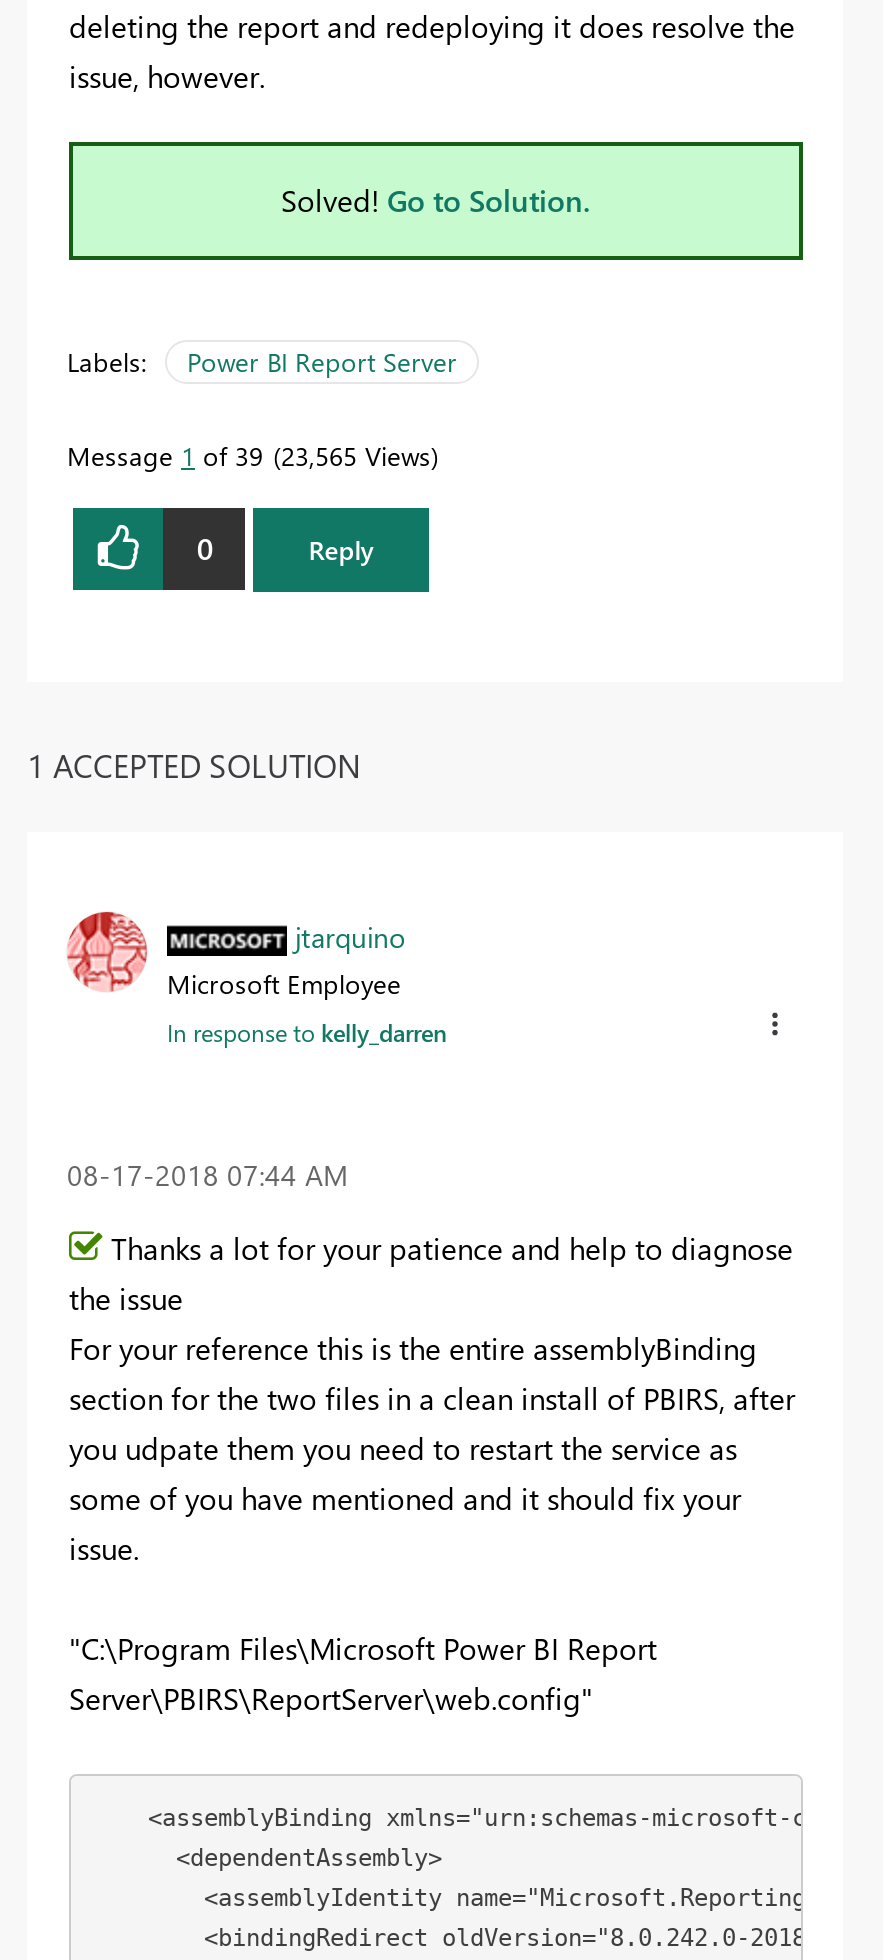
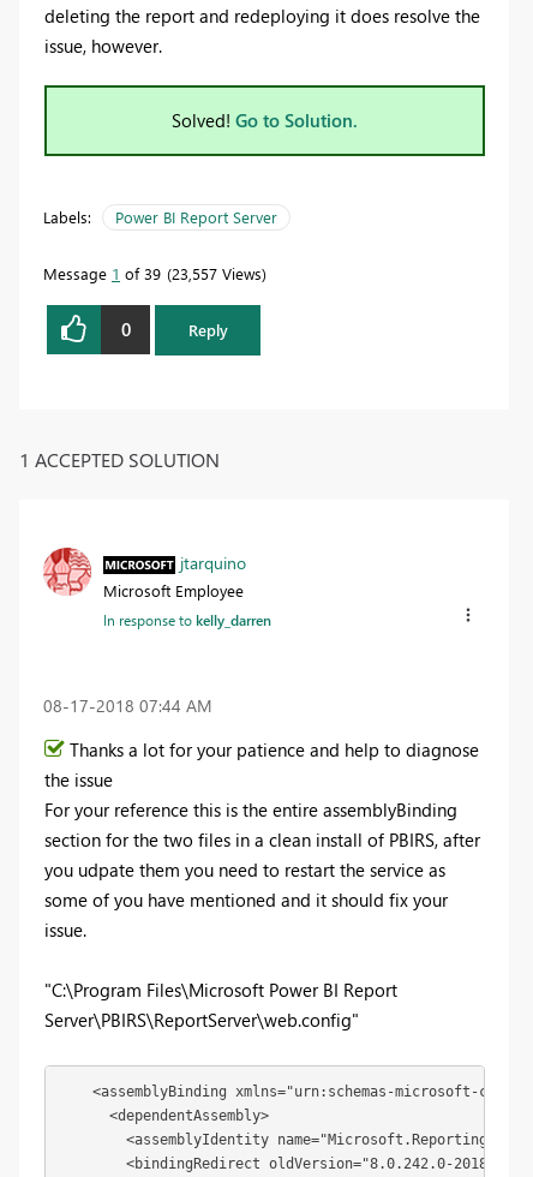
[67,437,431,471] Message 1 of 39 23,565 Views -> [43,263,262,283] Message 1 of 39 23,557 Views

